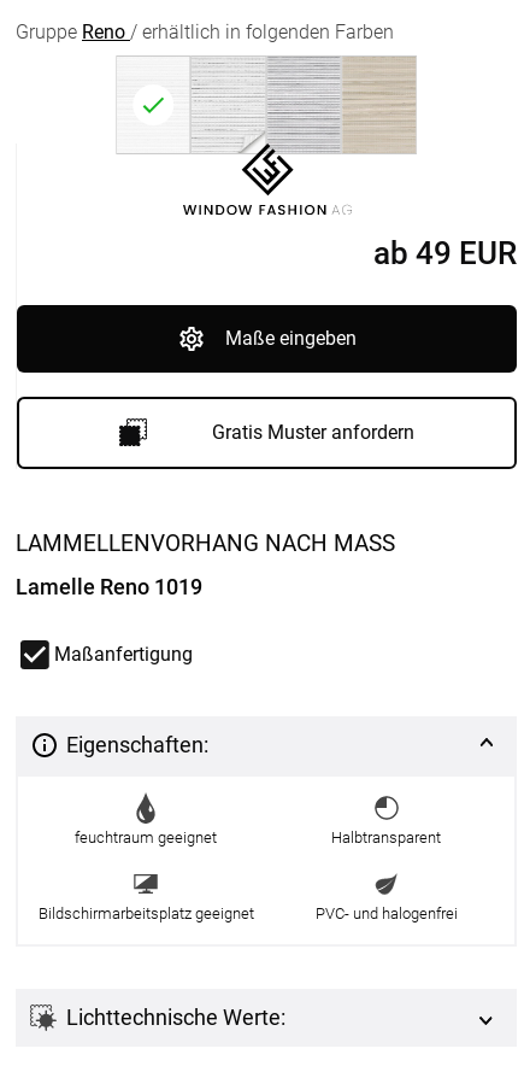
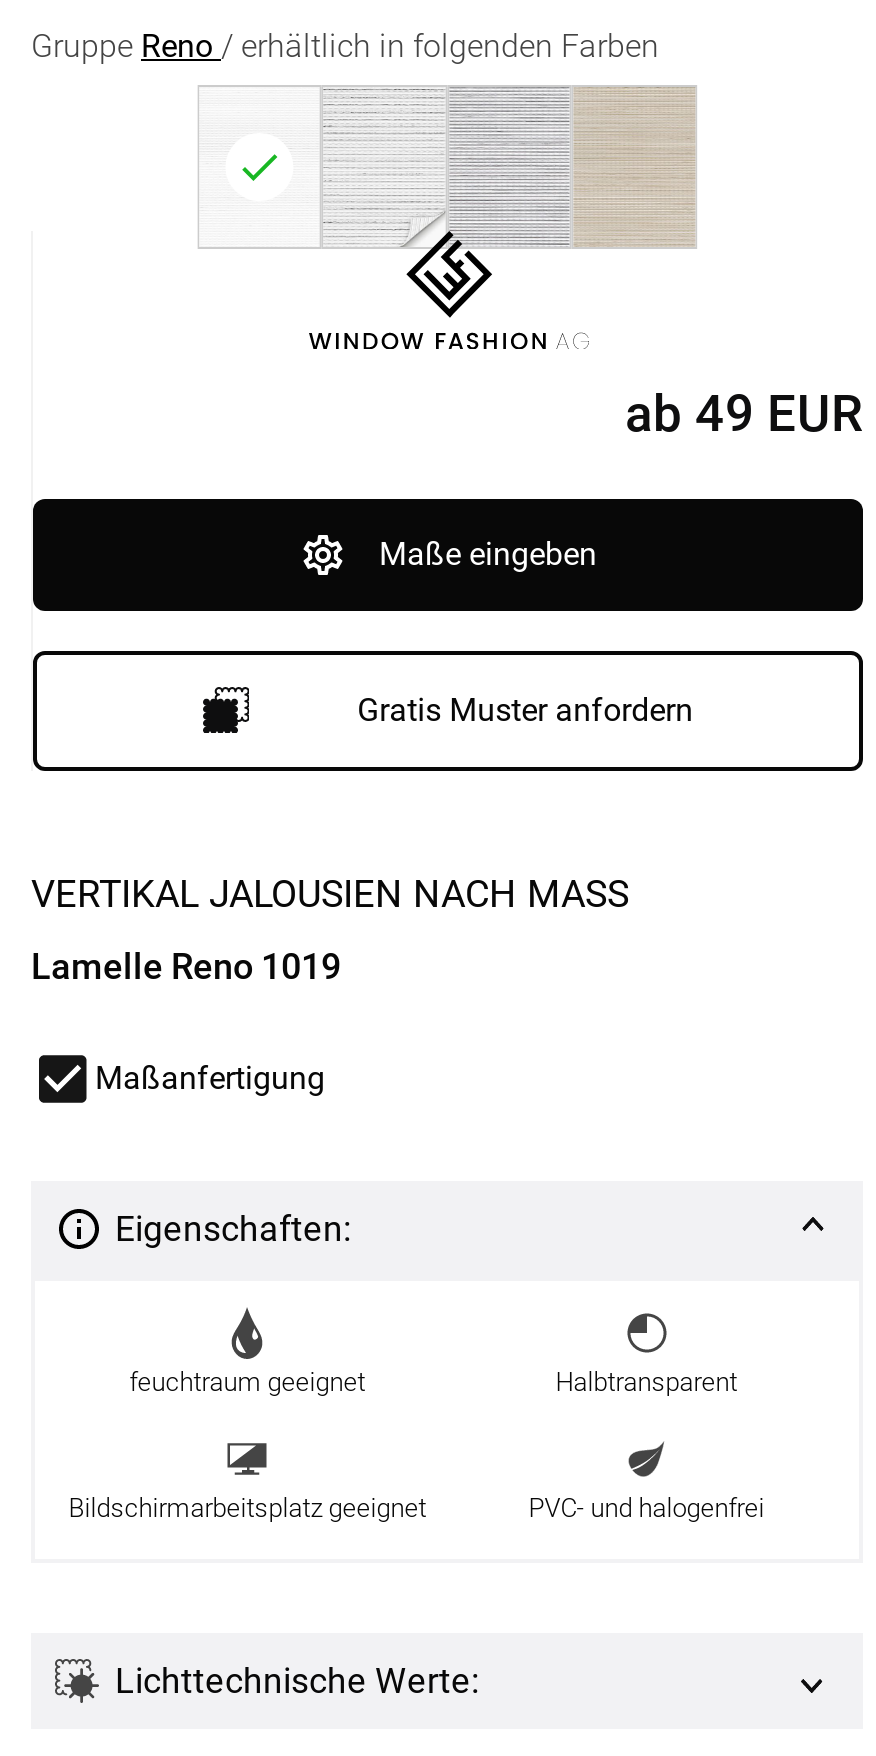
[16,529,395,557] LAMMELLENVORHANG NACH MASS -> [31,870,629,916] VERTIKAL JALOUSIEN NACH MASS

